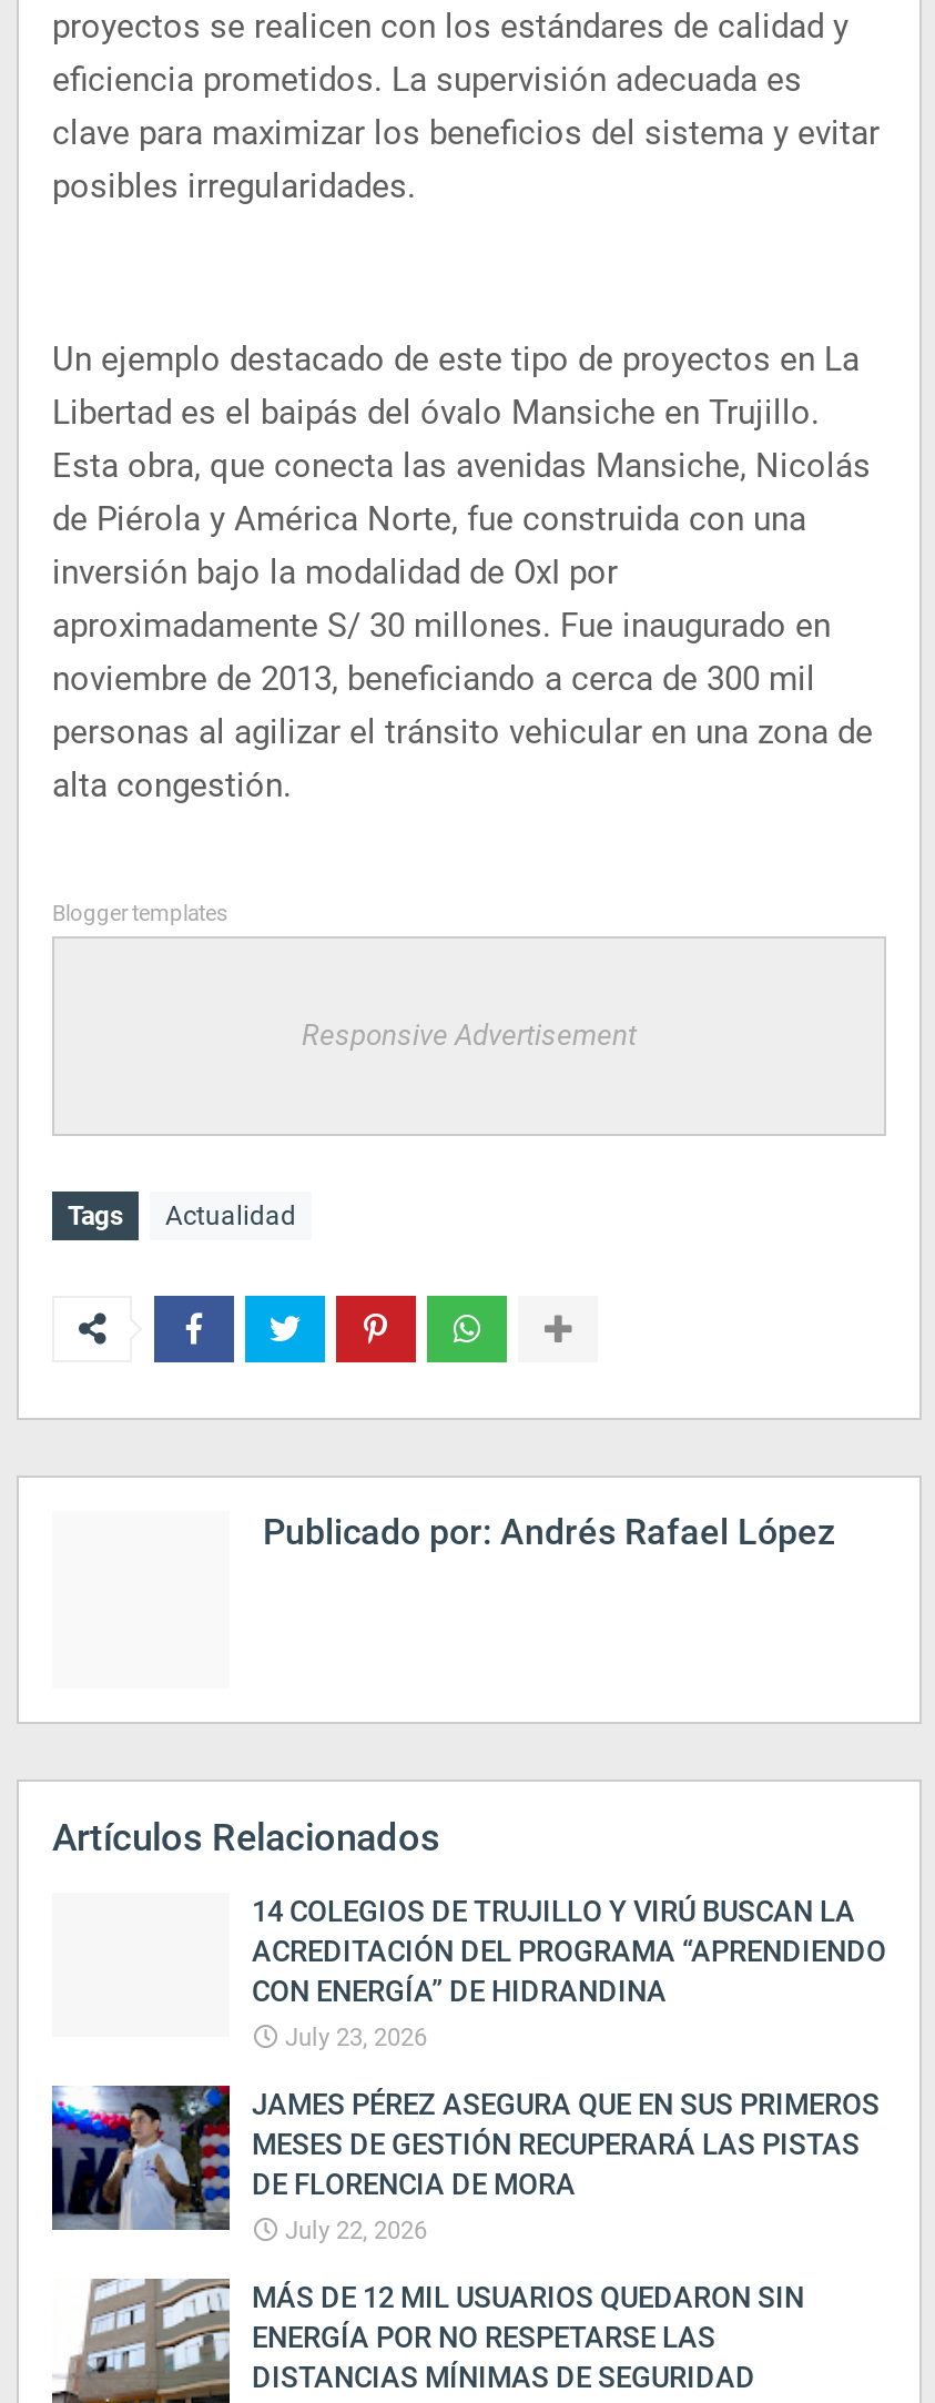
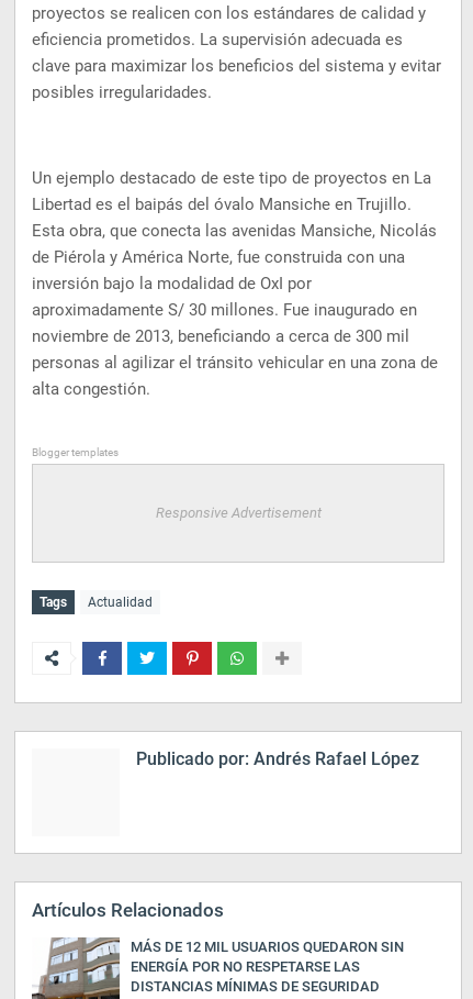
[50,1895,886,2245] [image] | 14 COLEGIOS DE TRUJILLO Y VIRÚ BUSCAN LA | ACREDITACIÓN DEL PROGRAMA “APRENDIENDO | CON ENERGÍA” DE HIDRANDINA | July 23, 2026 | JAMES PÉREZ ASEGURA QUE EN SUS PRIMEROS | MESES DE GESTIÓN RECUPERARÁ LAS PISTAS | DE FLORENCIA DE MORA | July 22, 2026 -> none

